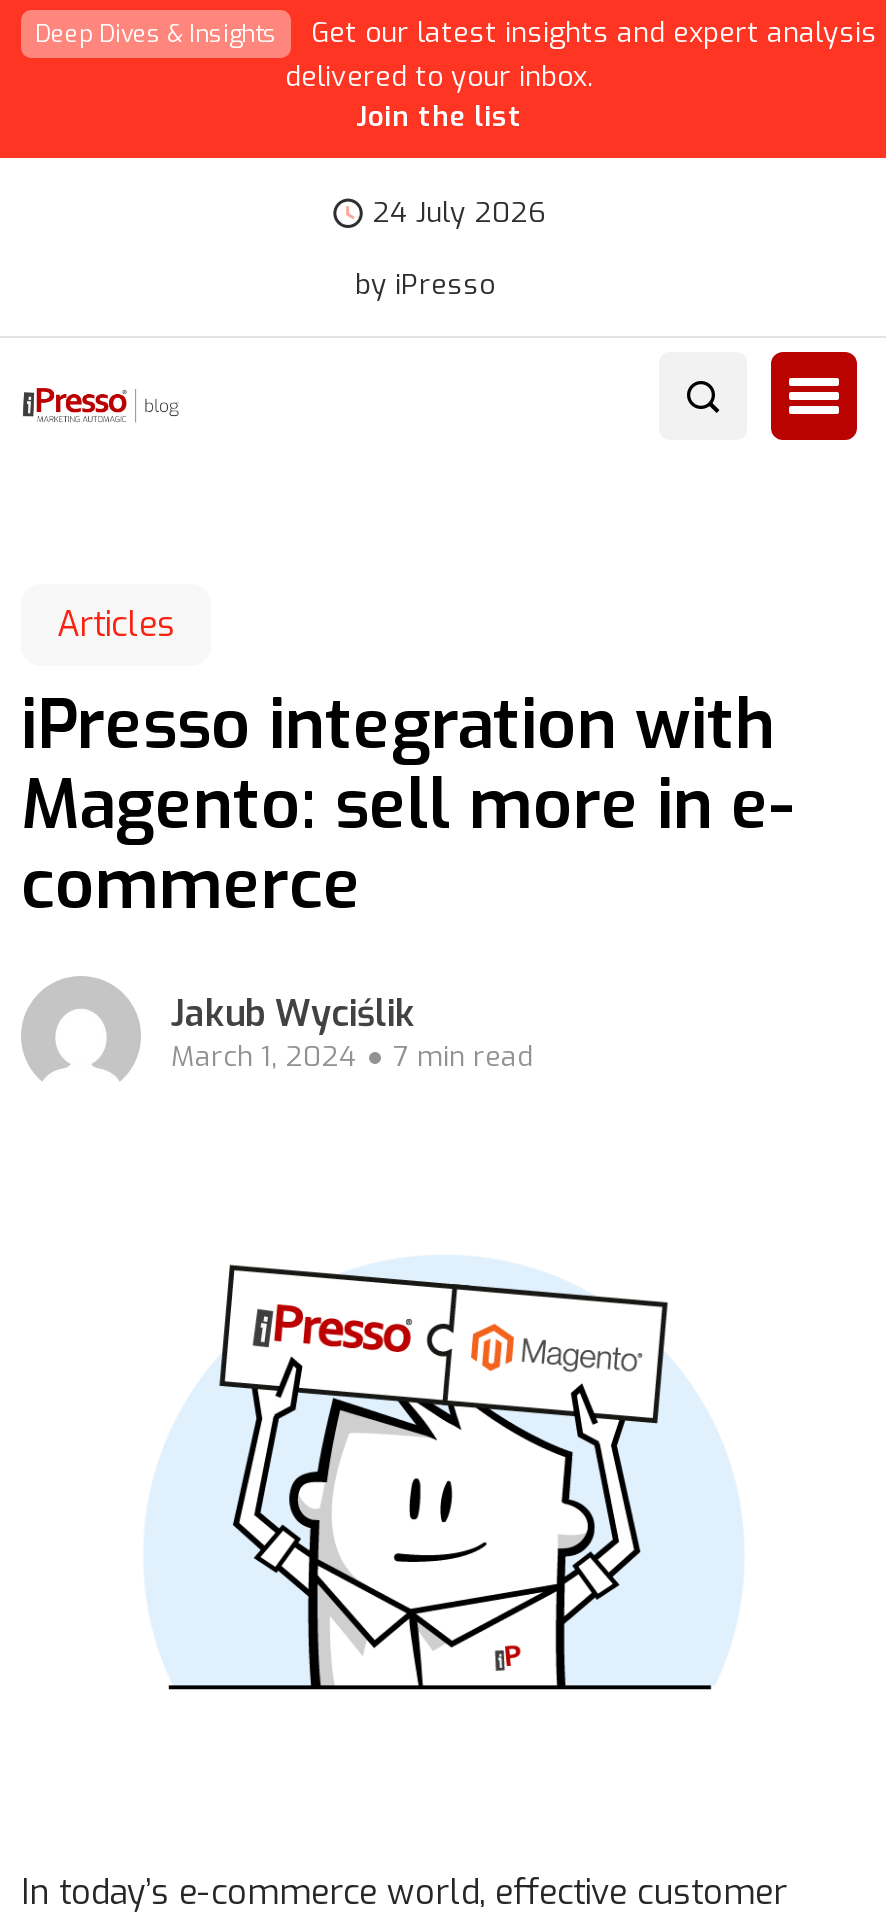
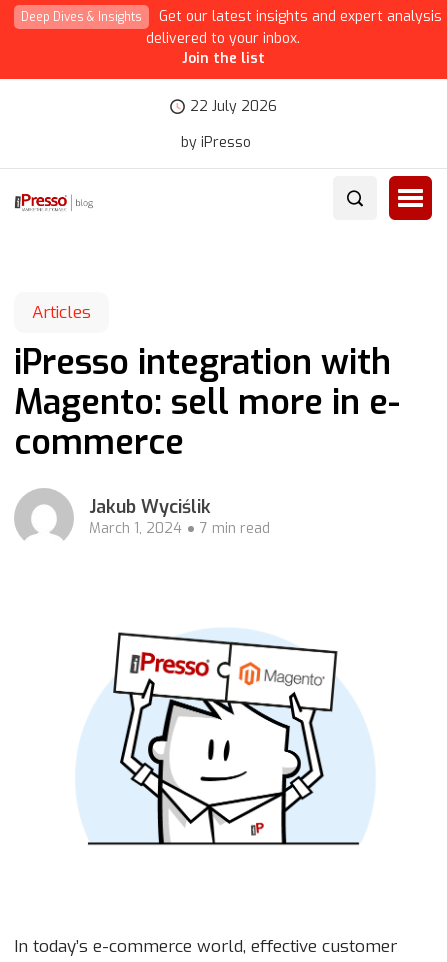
[372,194,546,232] 24 July 2026 -> [189,97,276,116] 22 July 2026

